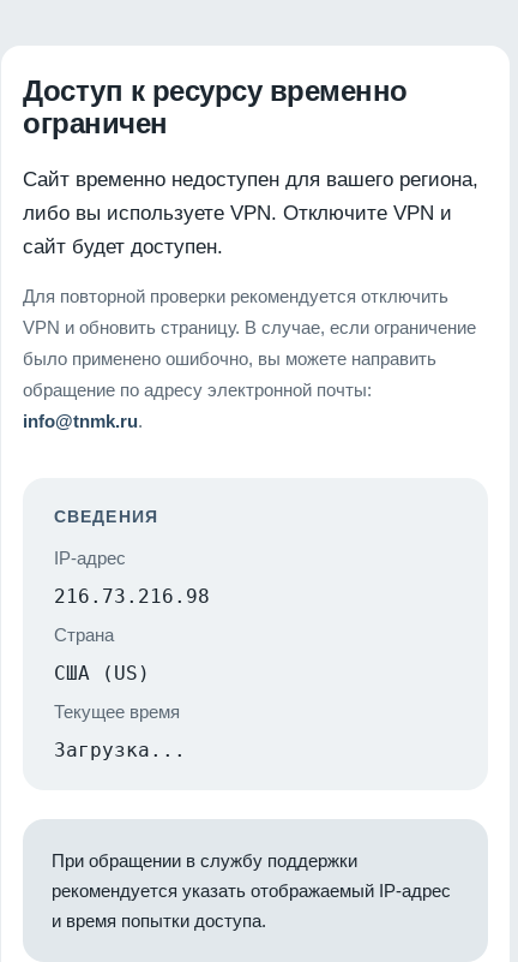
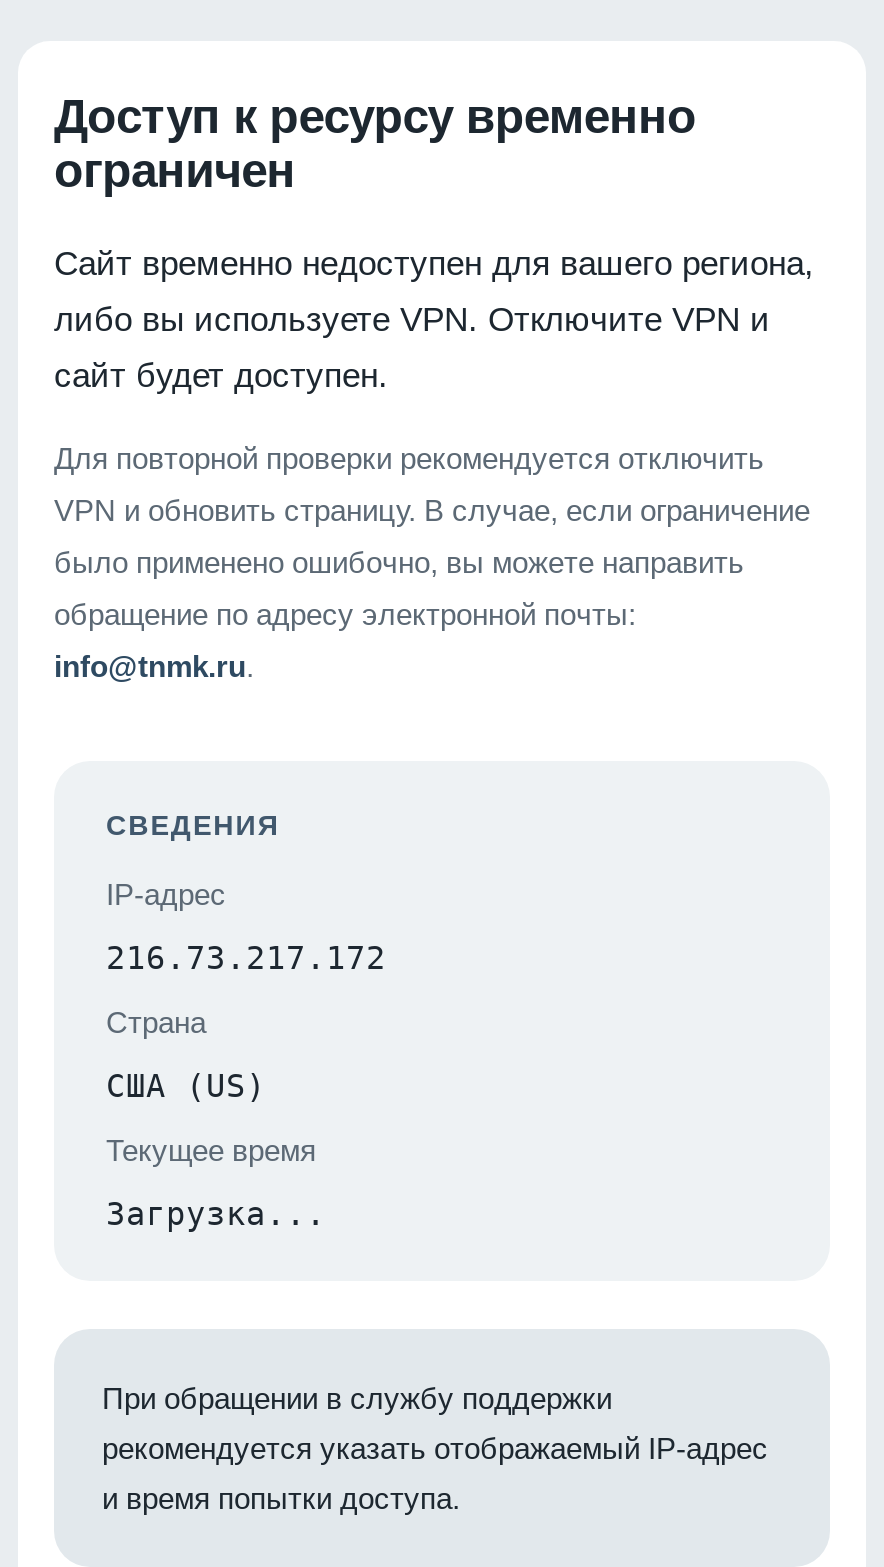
[54,584,210,607] 216.73.216.98 -> [106,938,386,976] 216.73.217.172

